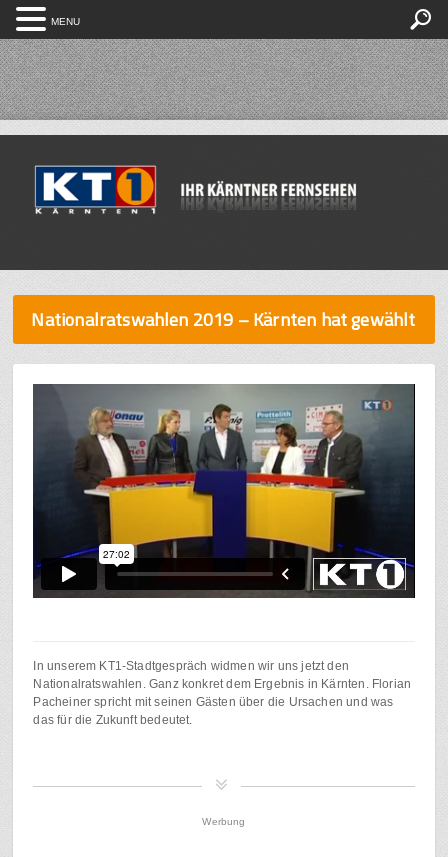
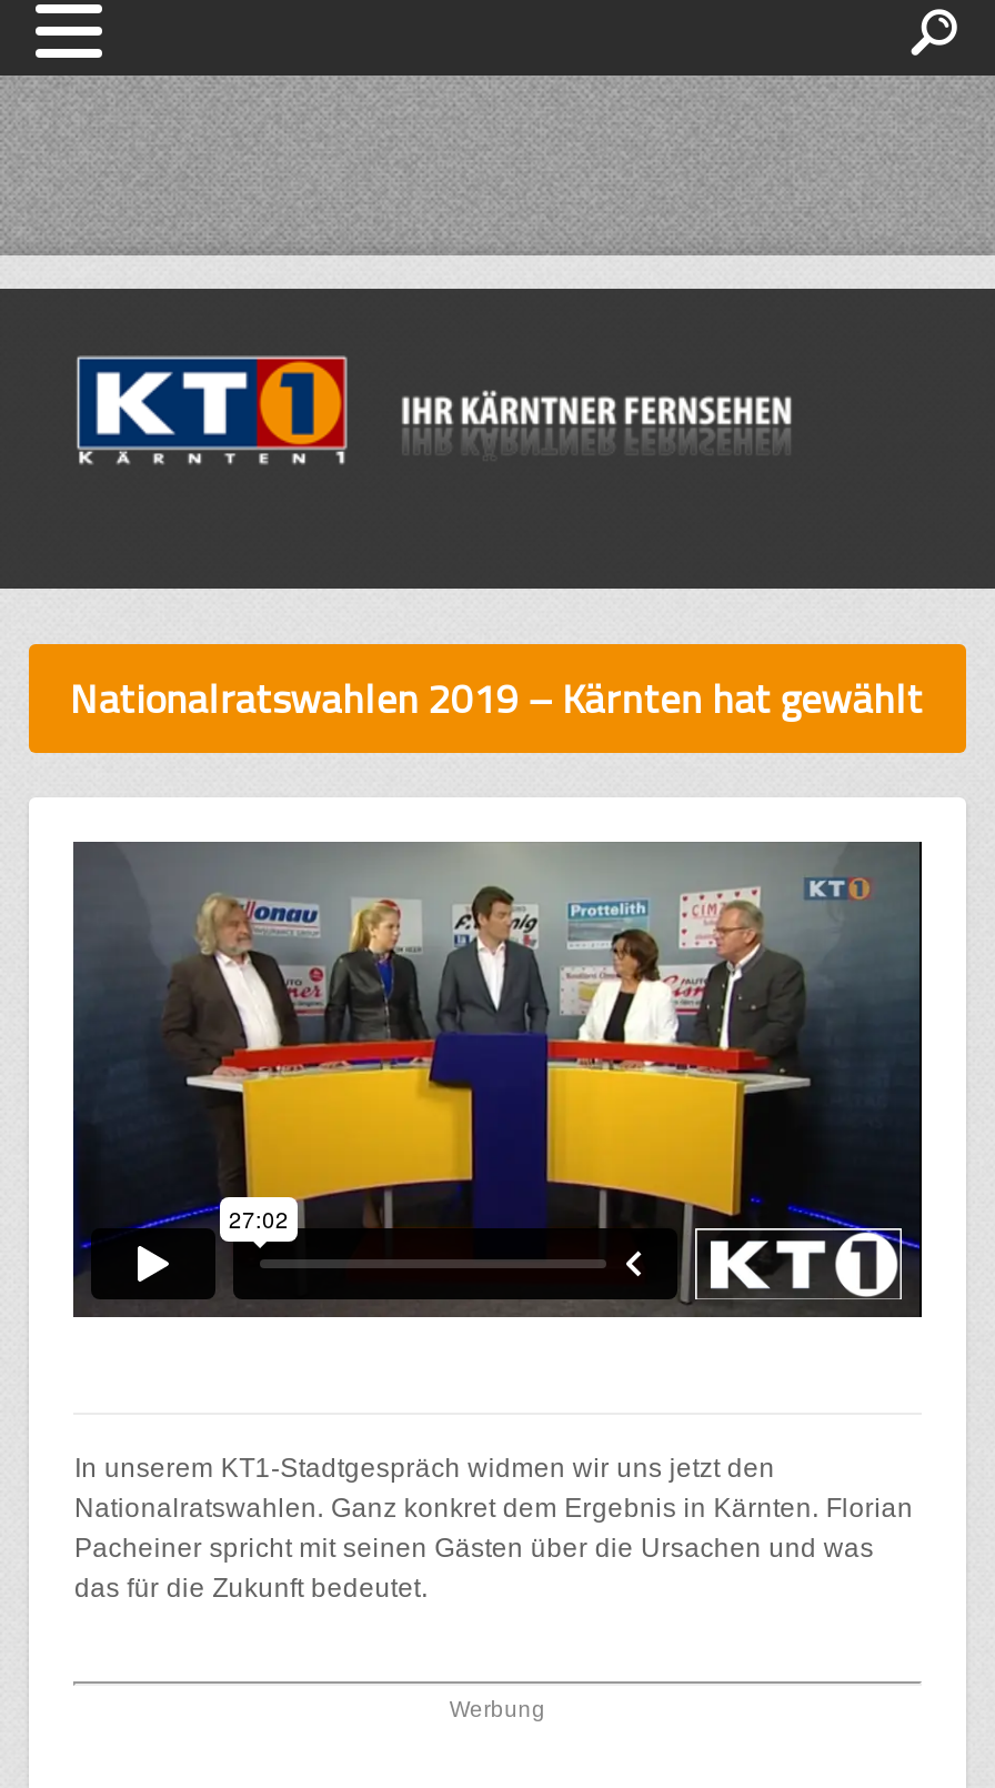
[51,16,81,27] MENU -> none

